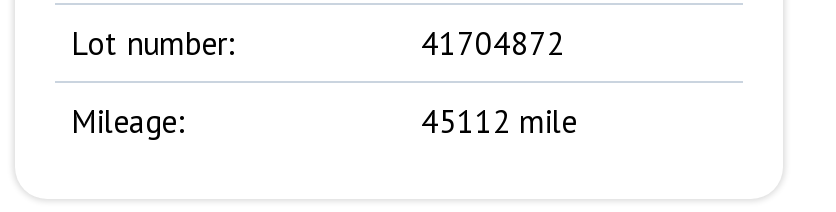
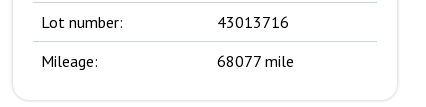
[421,23,565,63] 41704872 -> [217,12,289,32] 43013716
[421,101,577,141] 45112 mile -> [217,51,294,71] 68077 mile

